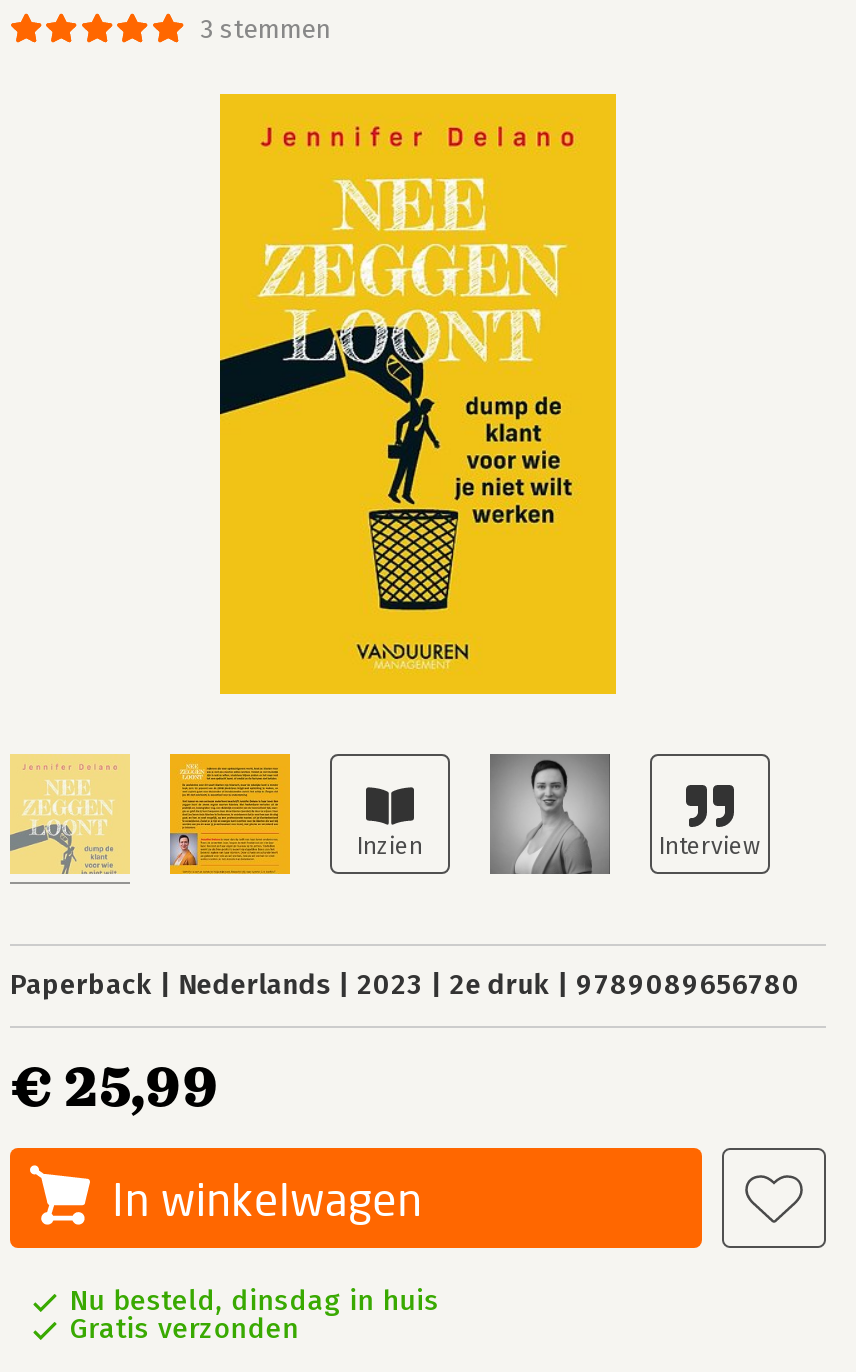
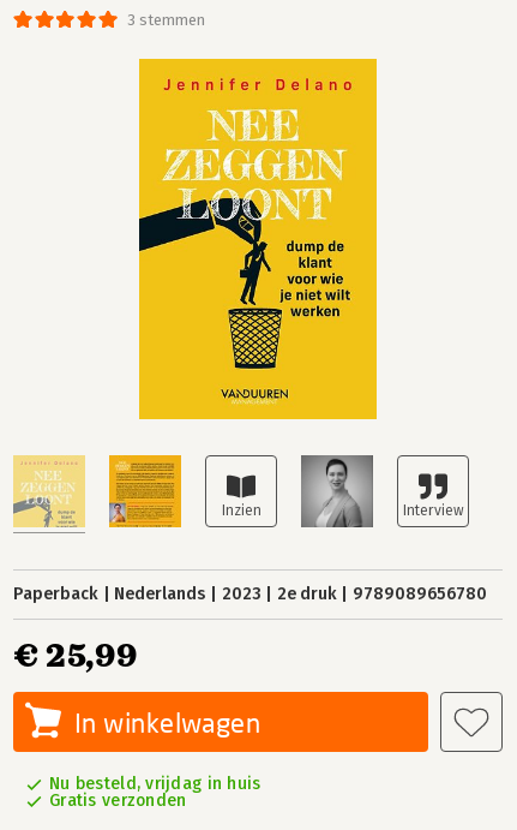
[70,1284,439,1318] Nu besteld, dinsdag in huis -> [49,774,261,794] Nu besteld, vrijdag in huis

